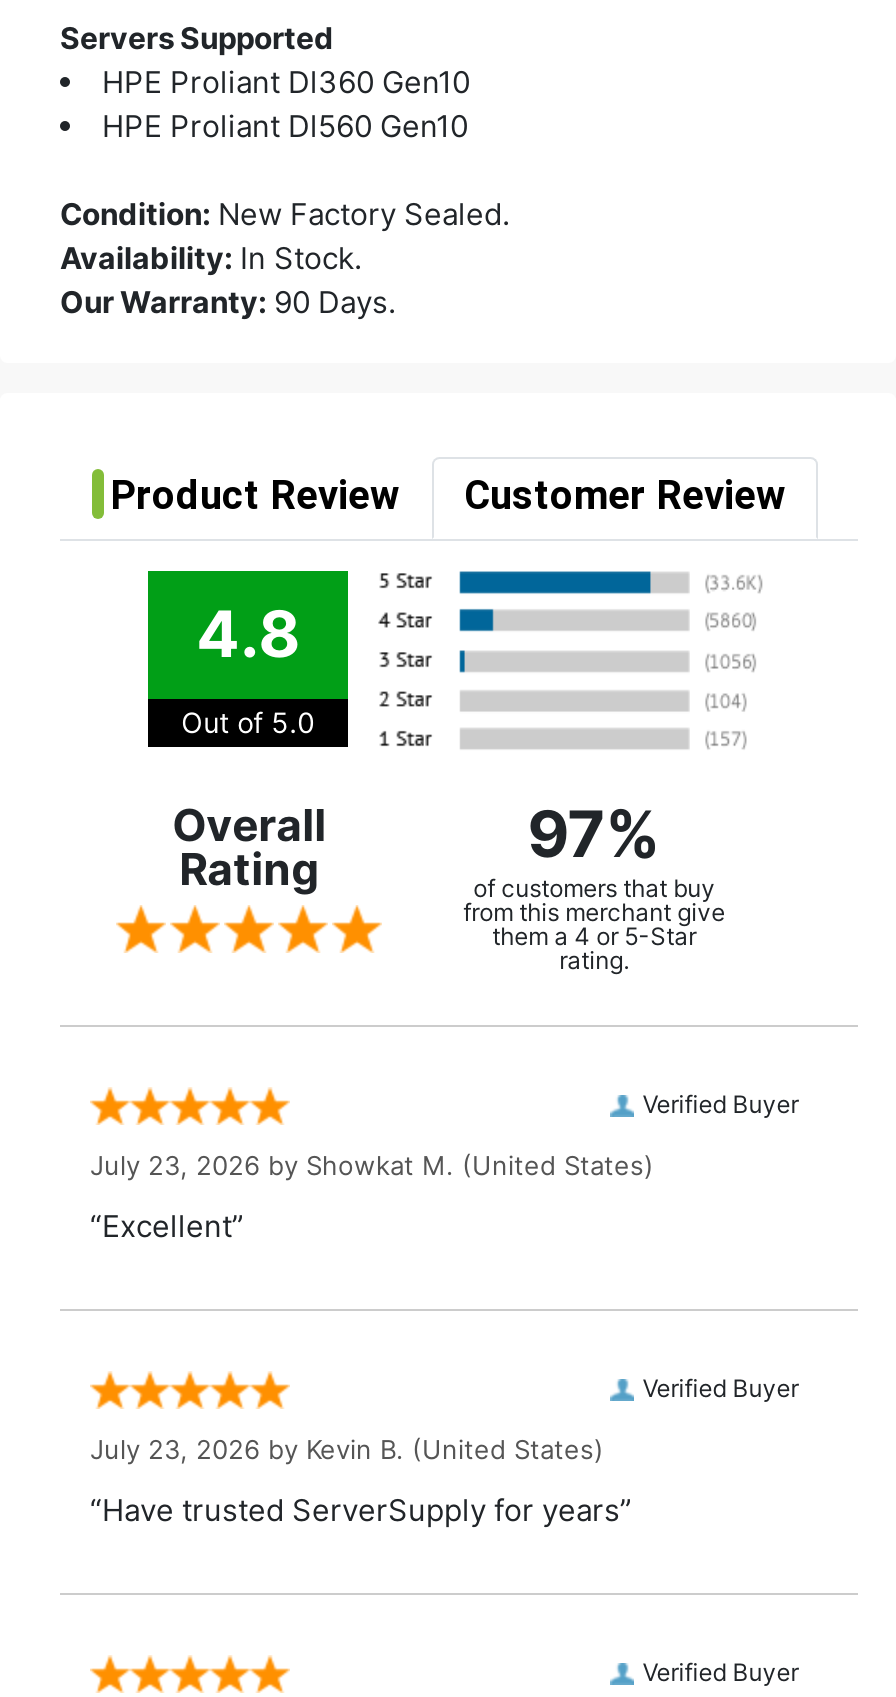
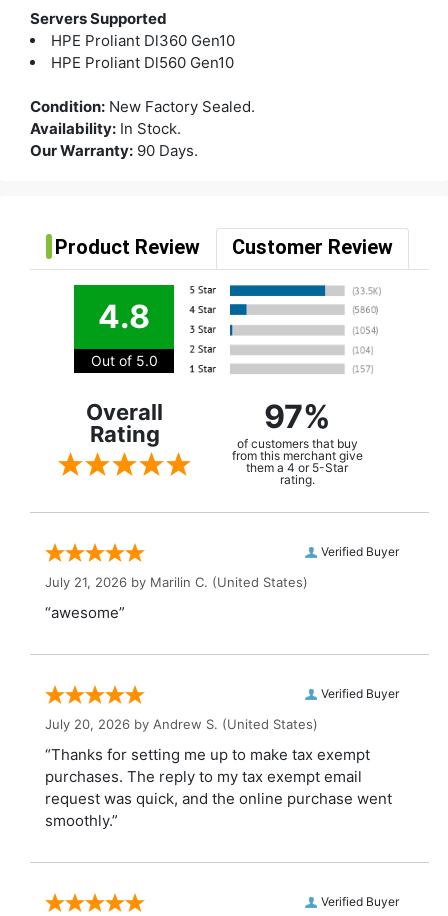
[90,1149,654,1181] July 23, 2026 by Showkat M. (United States) -> [45,574,308,590] July 21, 2026 by Marilin C. (United States)
[90,1207,244,1245] “Excellent” -> [45,603,125,622] “awesome”
[90,1433,604,1465] July 23, 2026 by Kevin B. (United States) -> [45,716,318,732] July 20, 2026 by Andrew S. (United States)
[90,1491,632,1529] “Have trusted ServerSupply for years” -> [45,745,392,830] “Thanks for setting me up to make tax exempt | purchases. The reply to my tax exempt email | request was quick, and the online purchase went | smoothly.”

